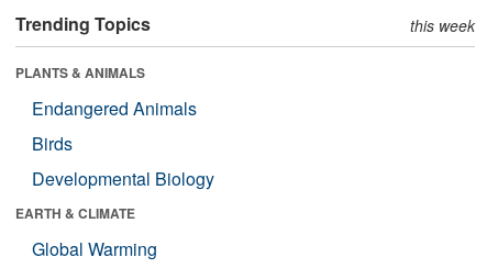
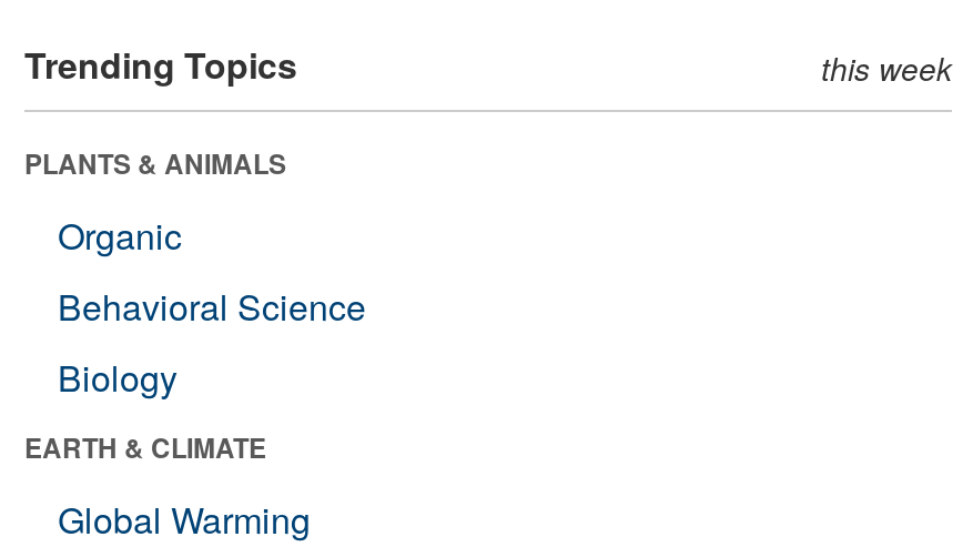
[32,95,214,191] Endangered Animals | Birds | Developmental Biology -> [58,209,366,402] Organic | Behavioral Science | Biology

